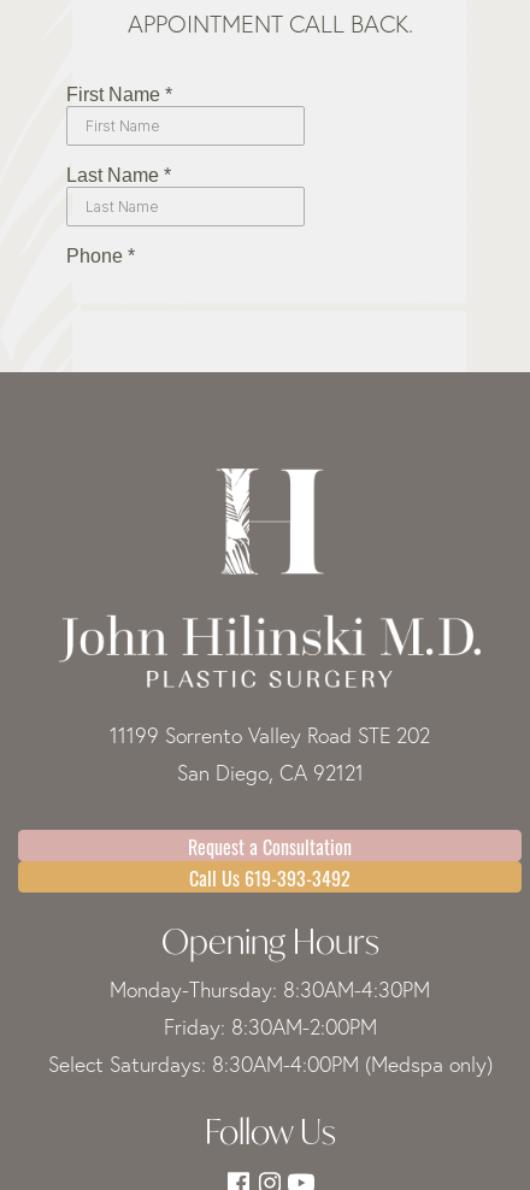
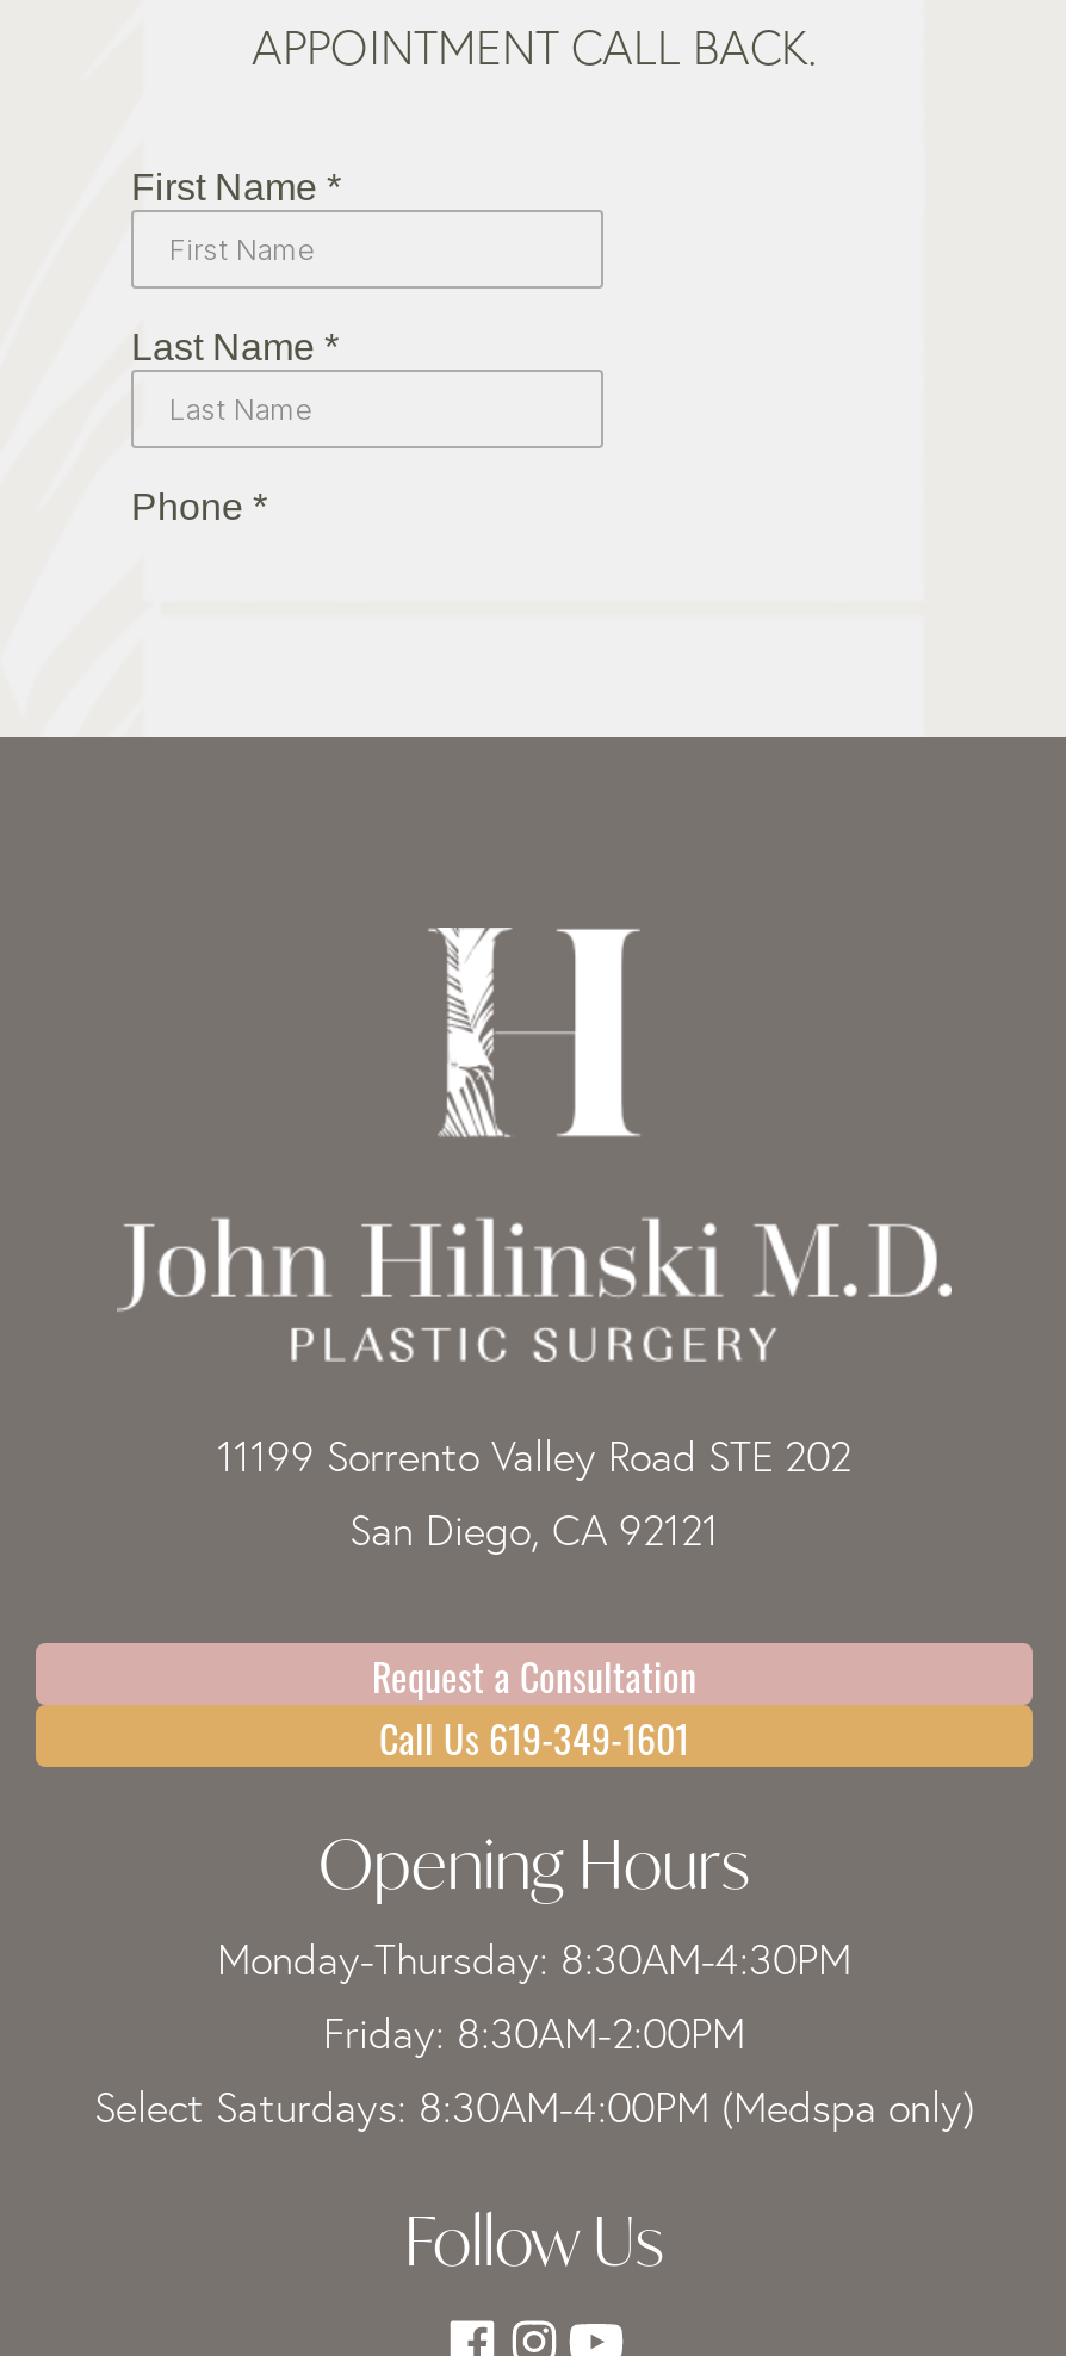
[189,861,351,892] Call Us 619-393-3492 -> [379,1705,689,1767] Call Us 619-349-1601

